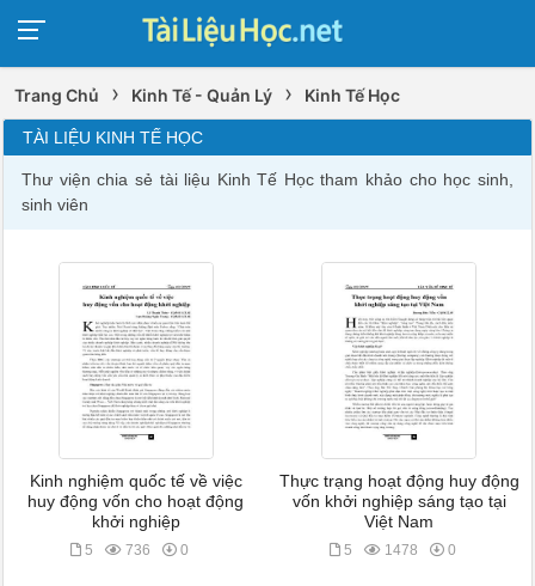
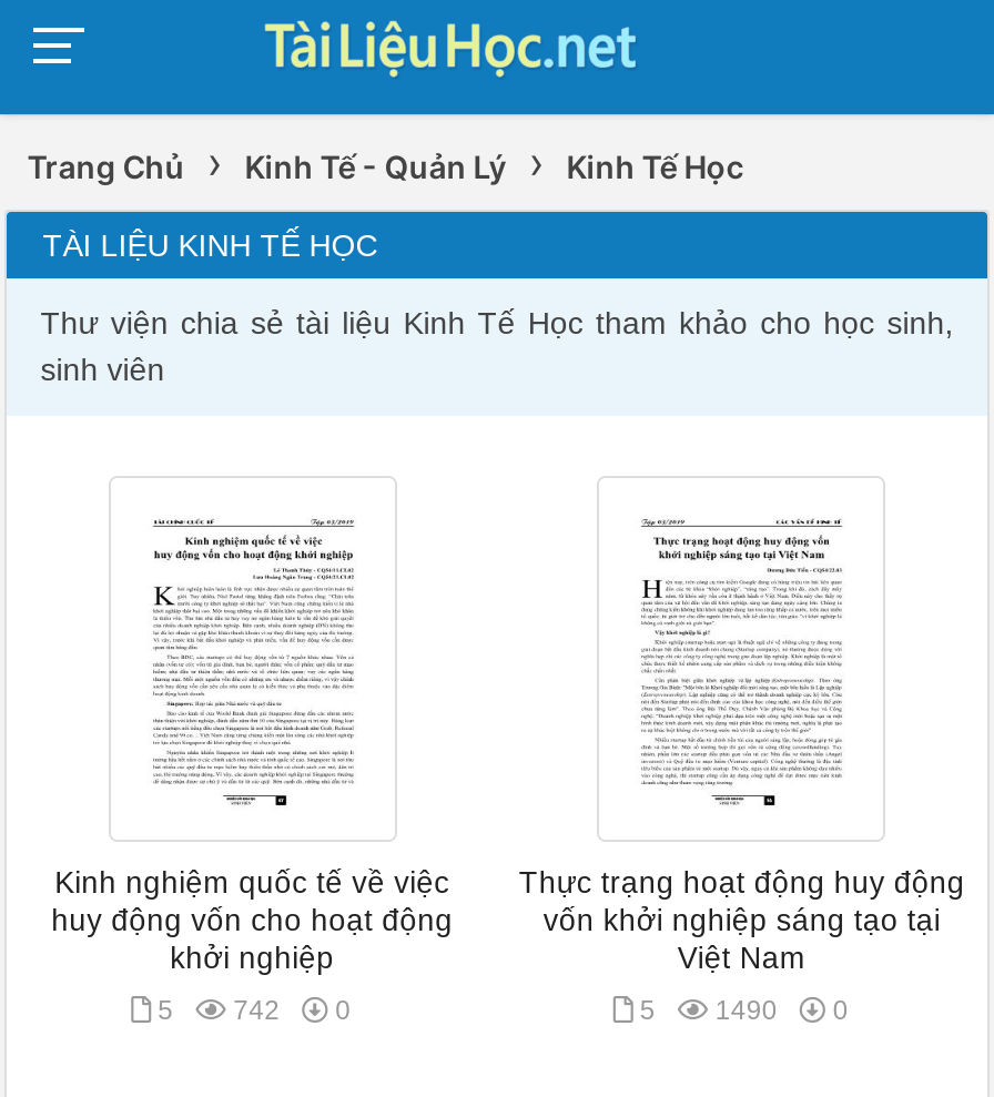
[85,542,189,558] 5 736 0 -> [158,995,351,1026] 5 742 0
[344,542,457,558] 5 1478 0 -> [640,995,848,1026] 5 1490 0

